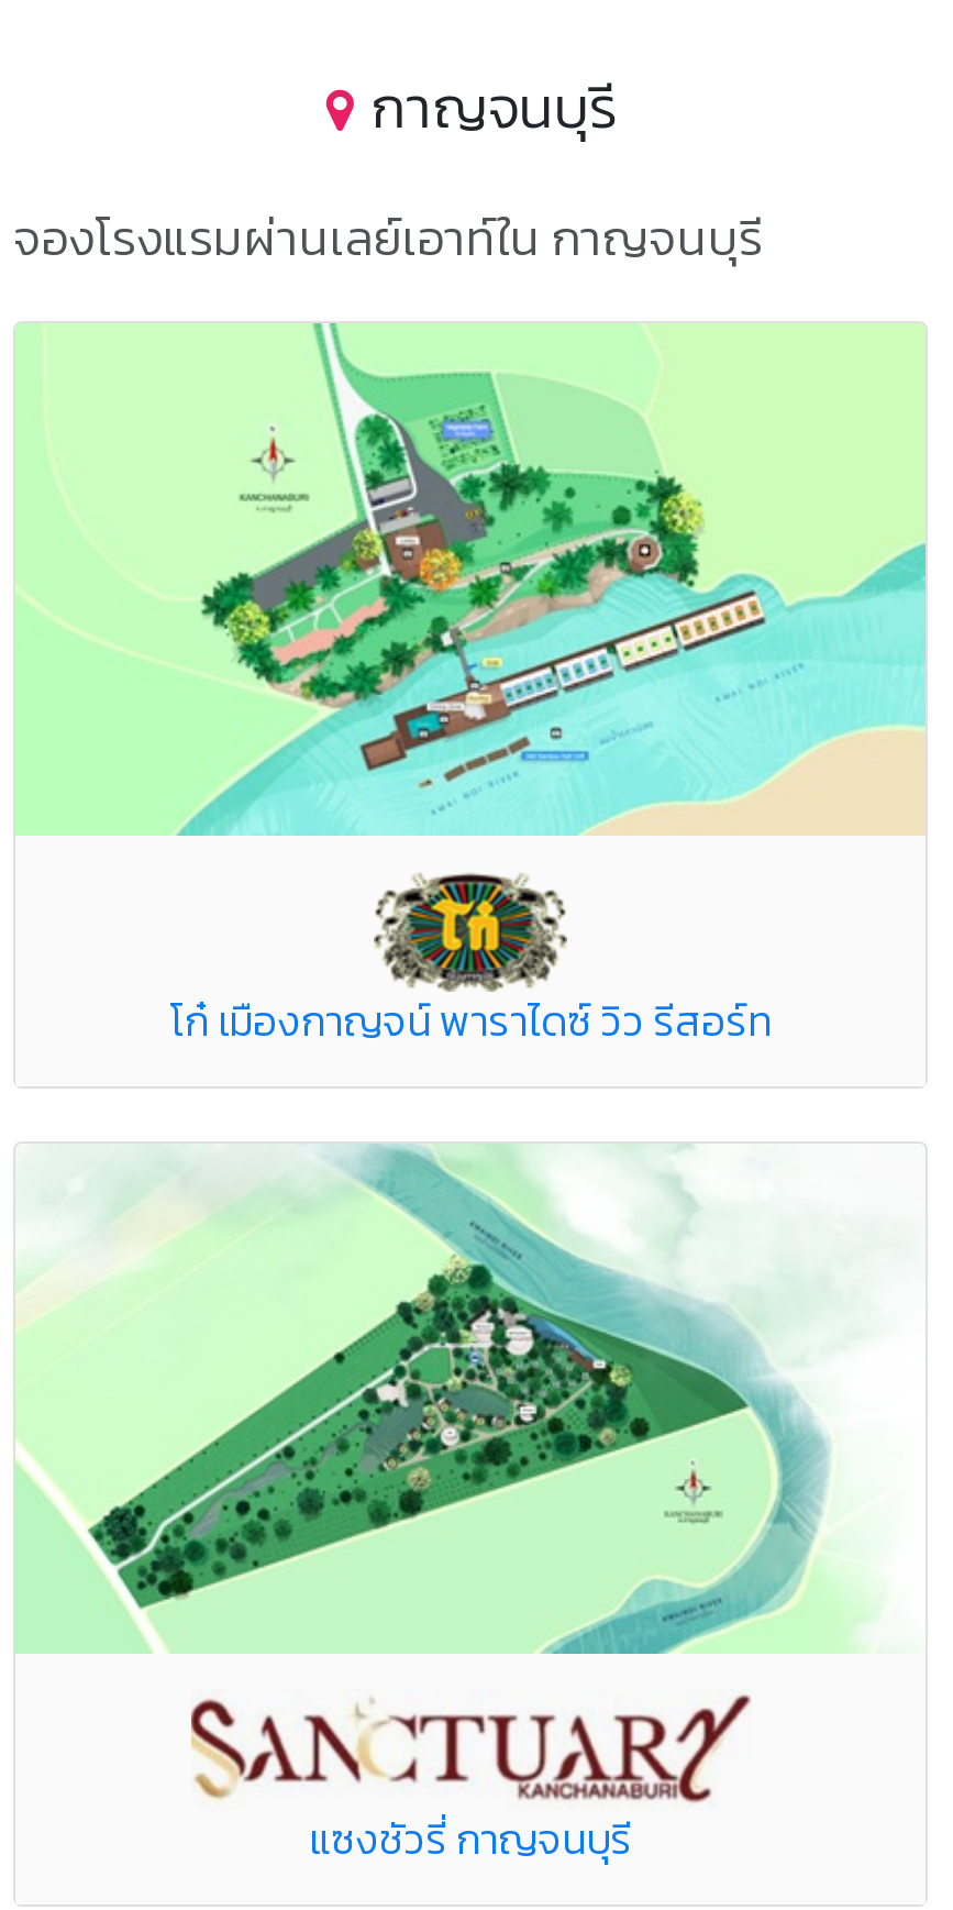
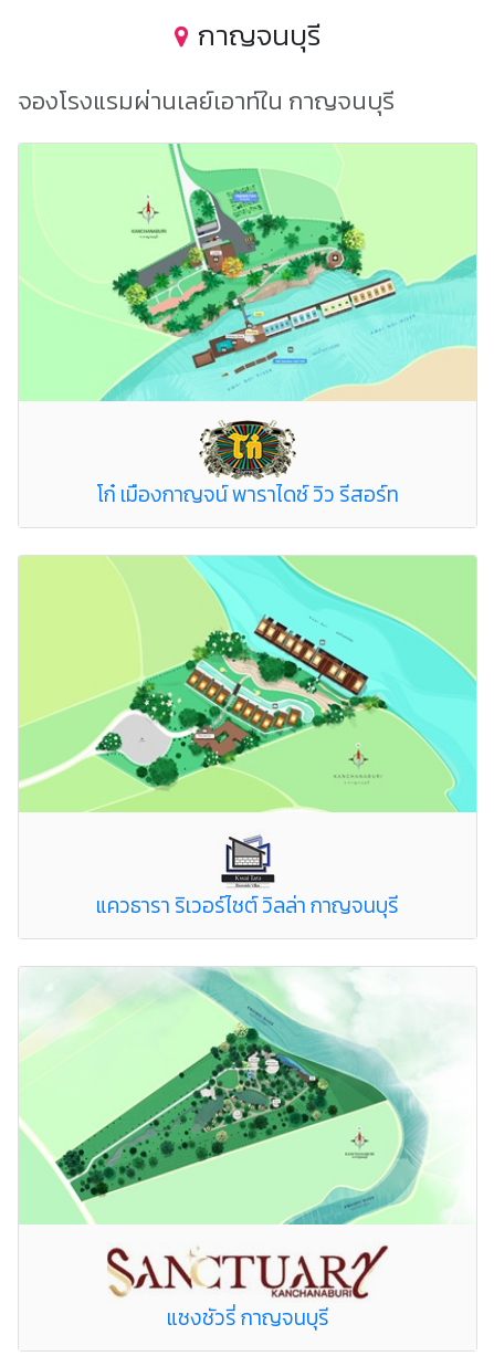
none -> [20,556,477,813] [image]
none -> [96,834,399,922] [image] | แควธารา ริเวอร์ไซต์ วิลล่า กาญจนบุรี

